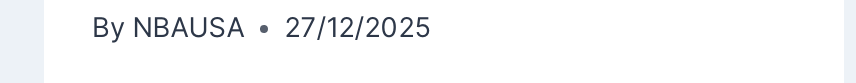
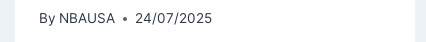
[92,11,430,43] By NBAUSA 27/12/2025 -> [39,10,212,26] By NBAUSA 24/07/2025

